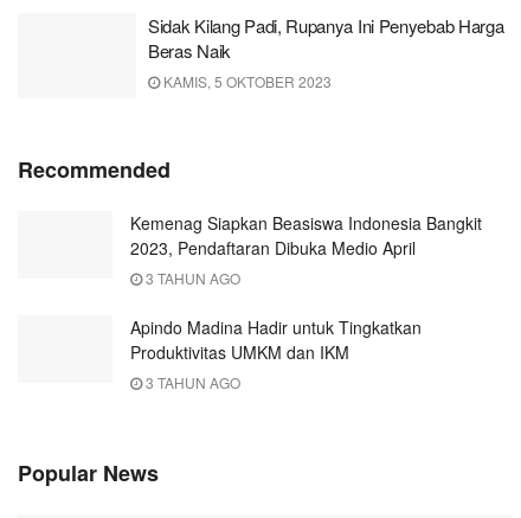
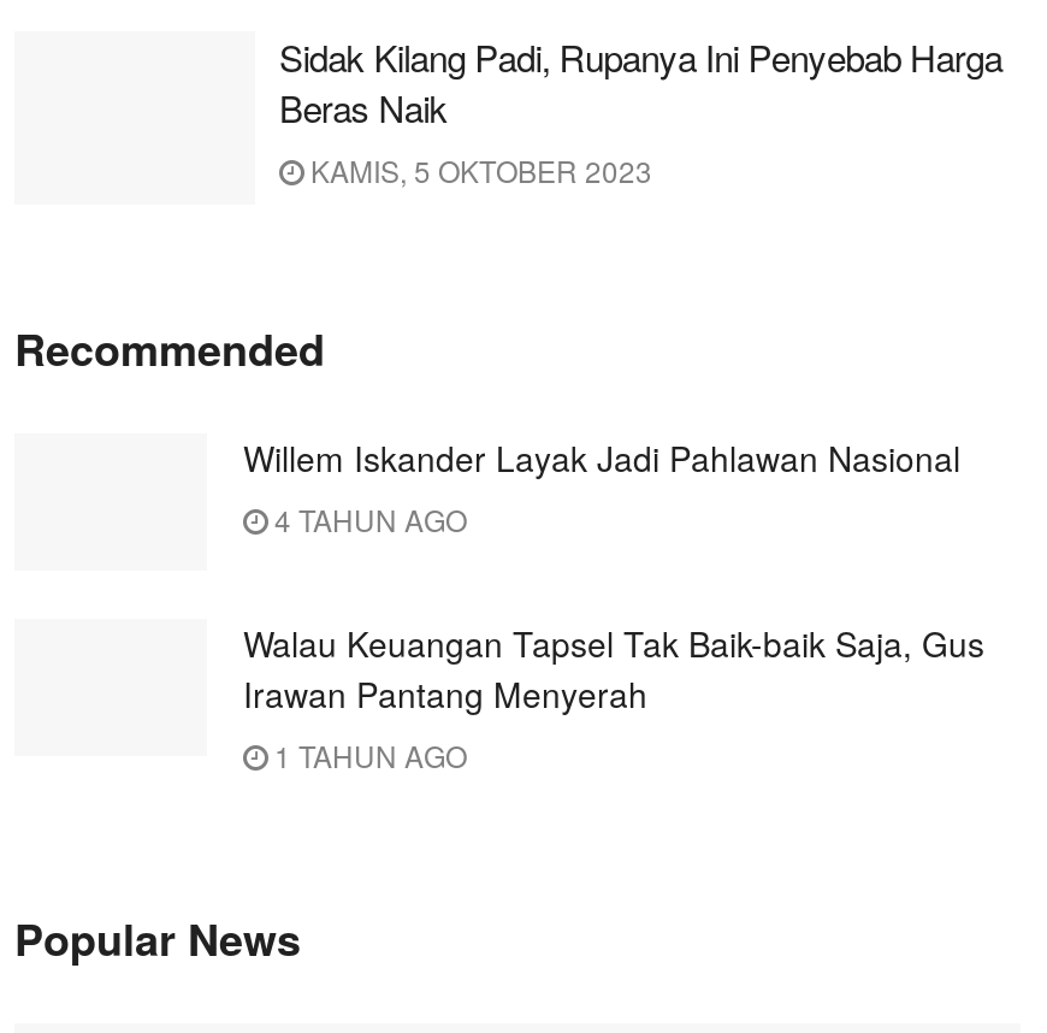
[130,210,482,287] Kemenag Siapkan Beasiswa Indonesia Bangkit | 2023, Pendaftaran Dibuka Medio April | 3 TAHUN AGO -> [243,432,960,538] Willem Iskander Layak Jadi Pahlawan Nasional | 4 TAHUN AGO
[130,315,422,392] Apindo Madina Hadir untuk Tingkatkan | Produktivitas UMKM dan IKM | 3 TAHUN AGO -> [243,618,984,775] Walau Keuangan Tapsel Tak Baik-baik Saja, Gus | Irawan Pantang Menyerah | 1 TAHUN AGO

